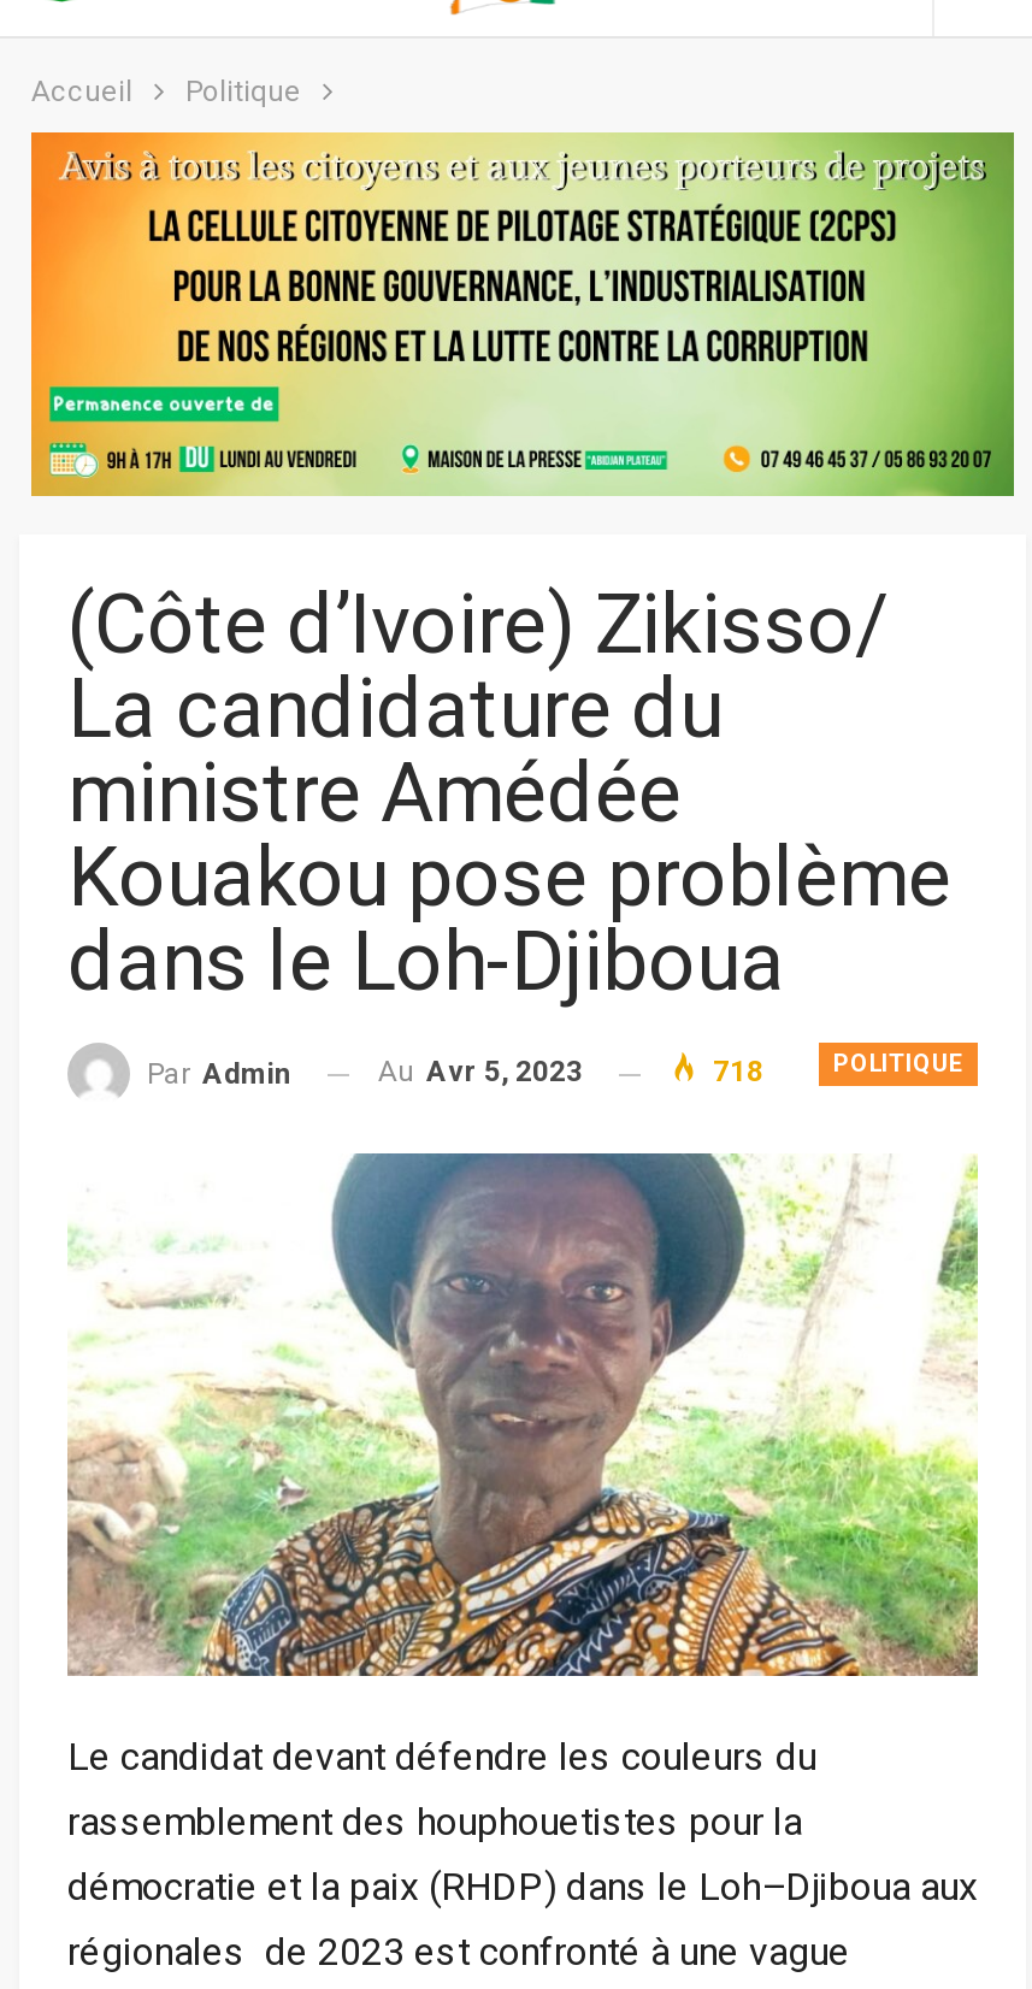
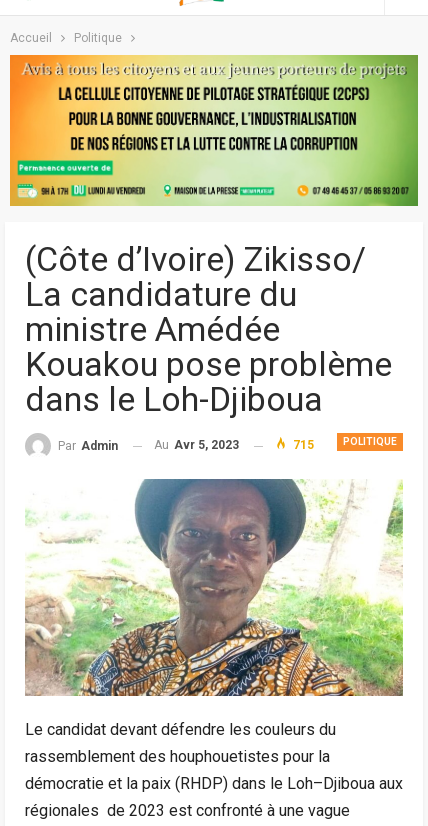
[706,1056,763,1089] 718 -> [290,438,314,452] 715

